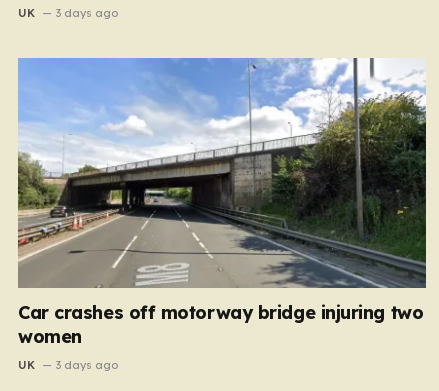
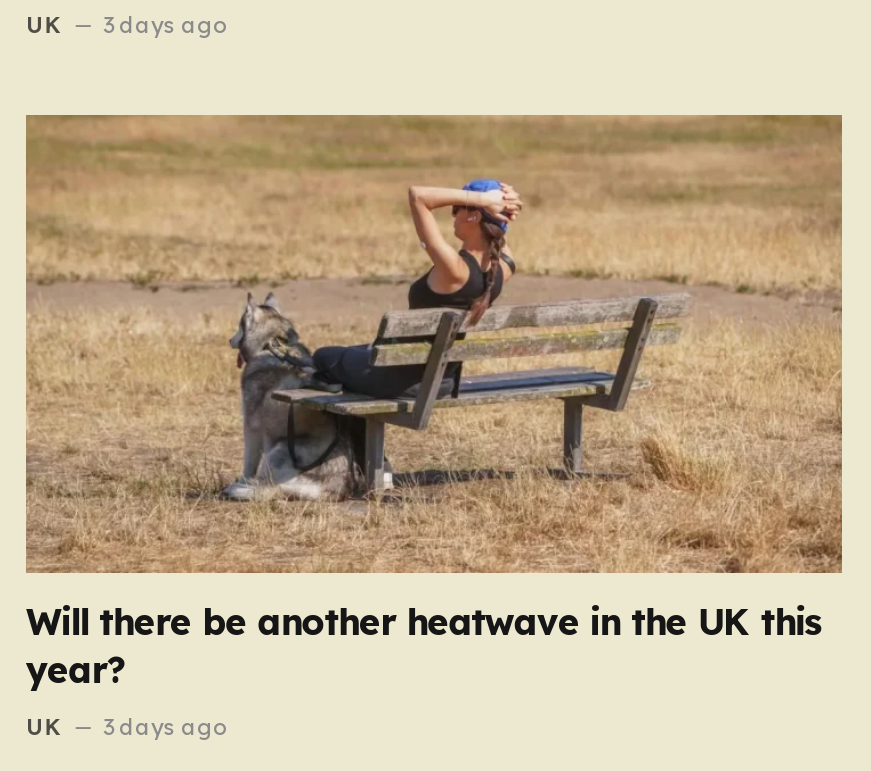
[18,57,427,347] [image] | Car crashes off motorway bridge injuring two | women -> [24,112,844,693] [image] | Will there be another heatwave in the UK this | year?

